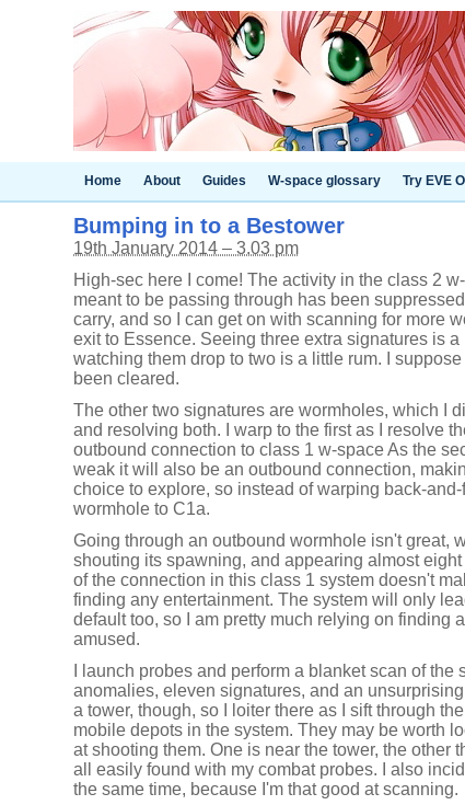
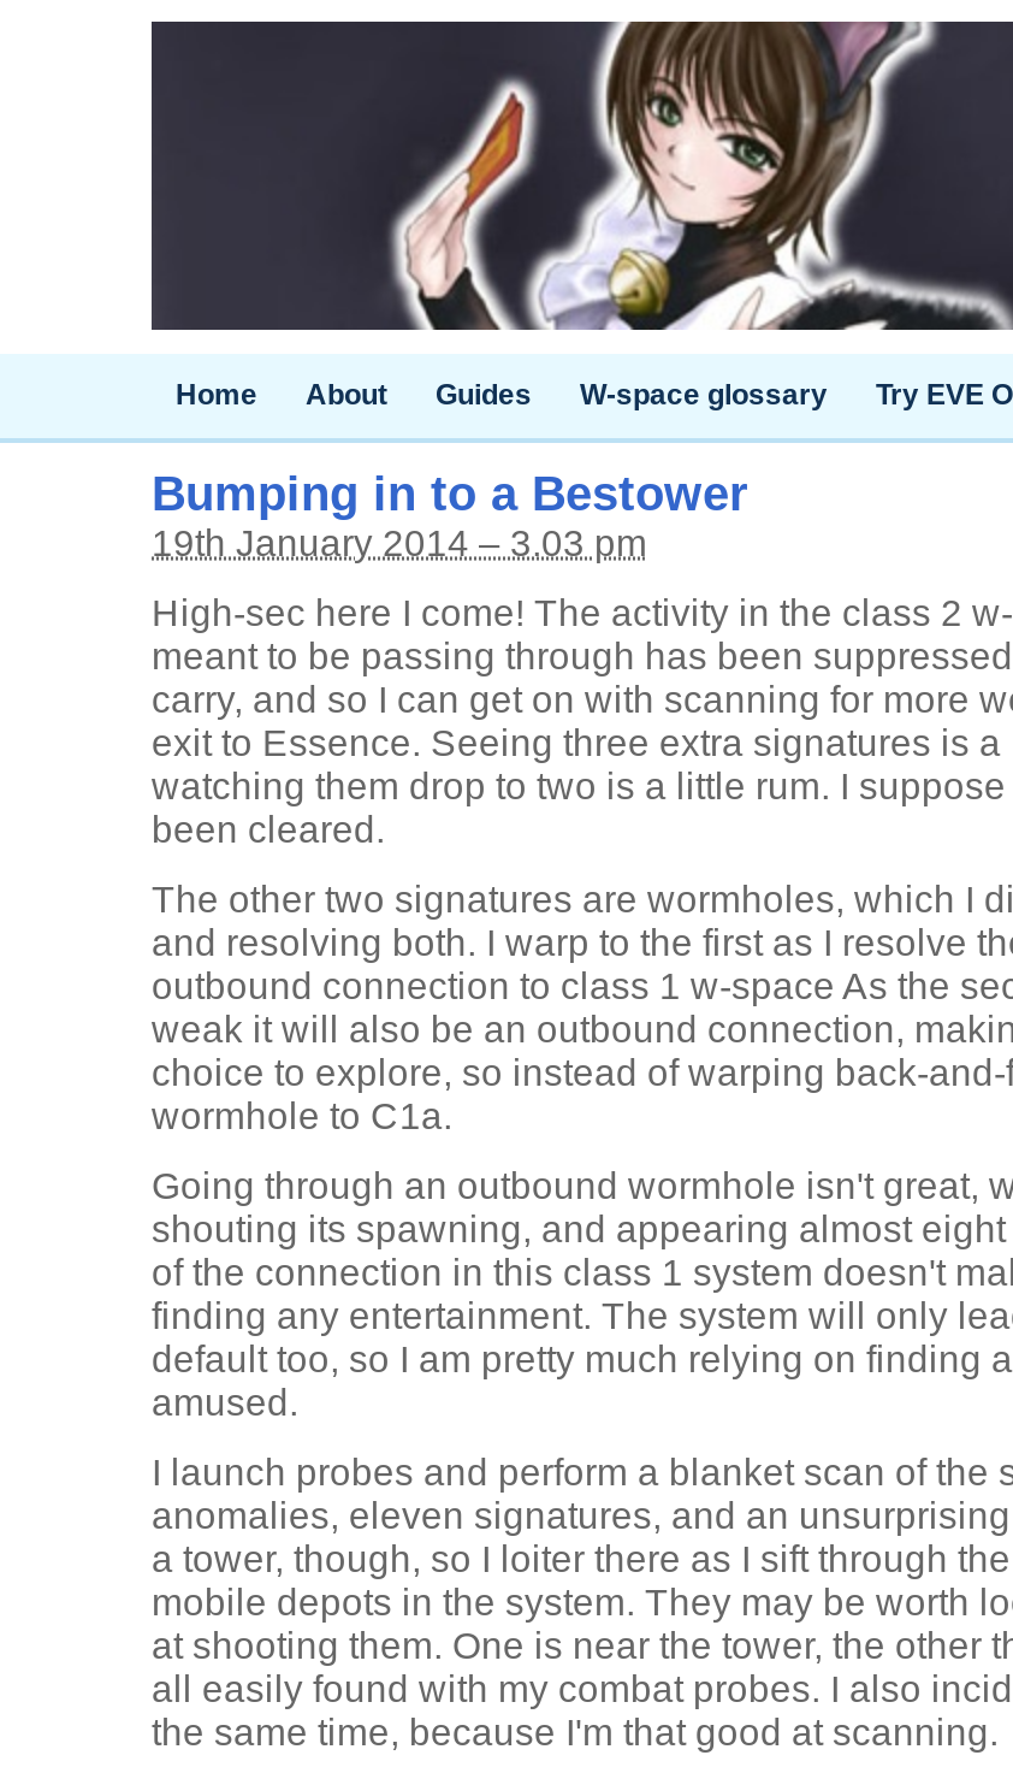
[73,10,462,152] [image] -> [149,19,1006,332] [image]

